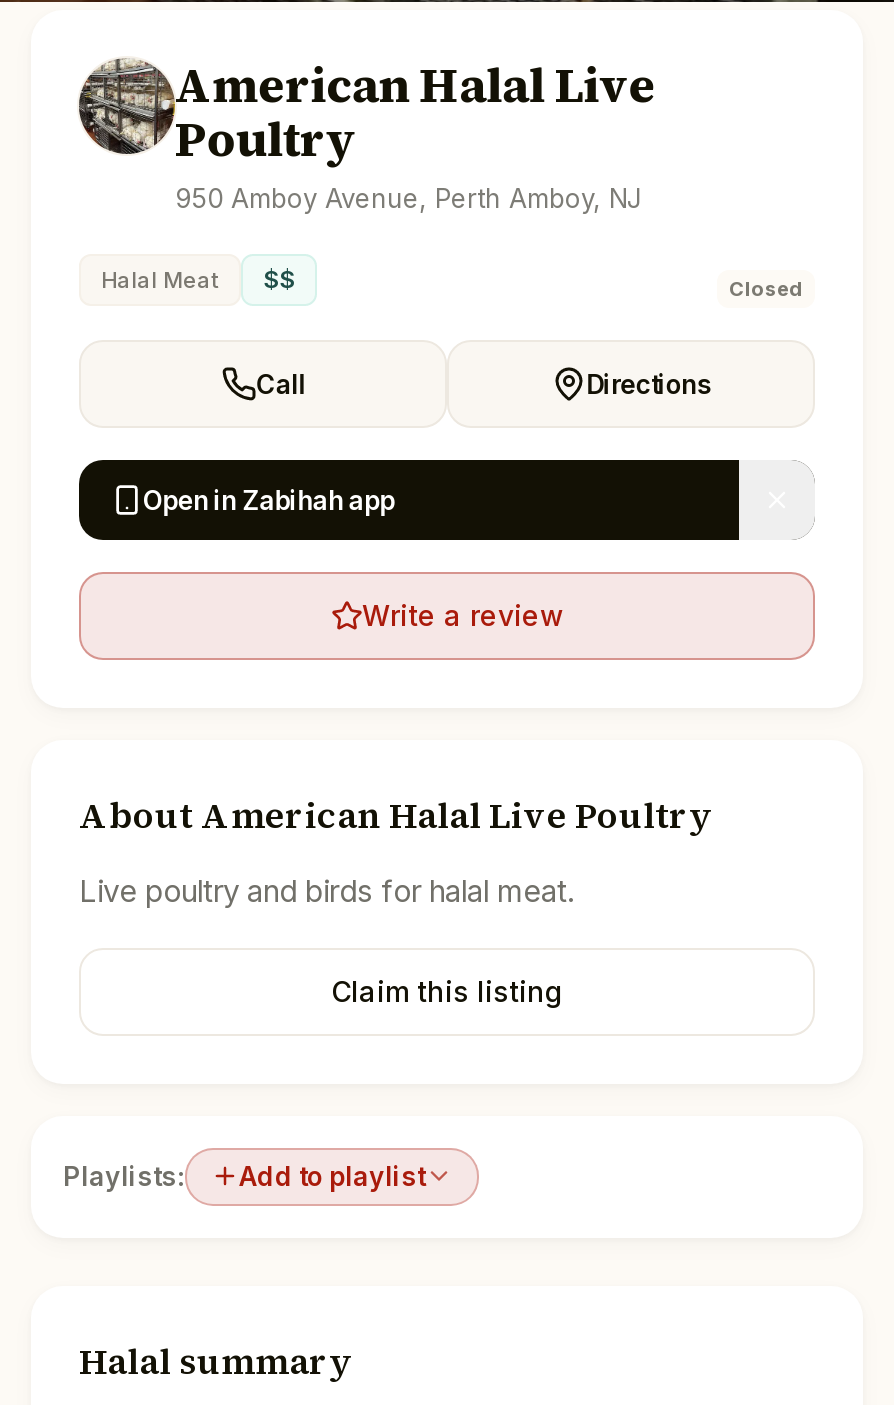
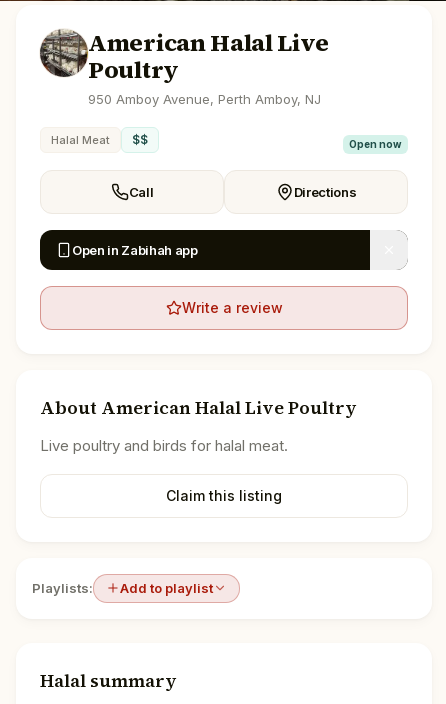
[729,275,803,299] Closed -> [349,137,402,149] Open now

